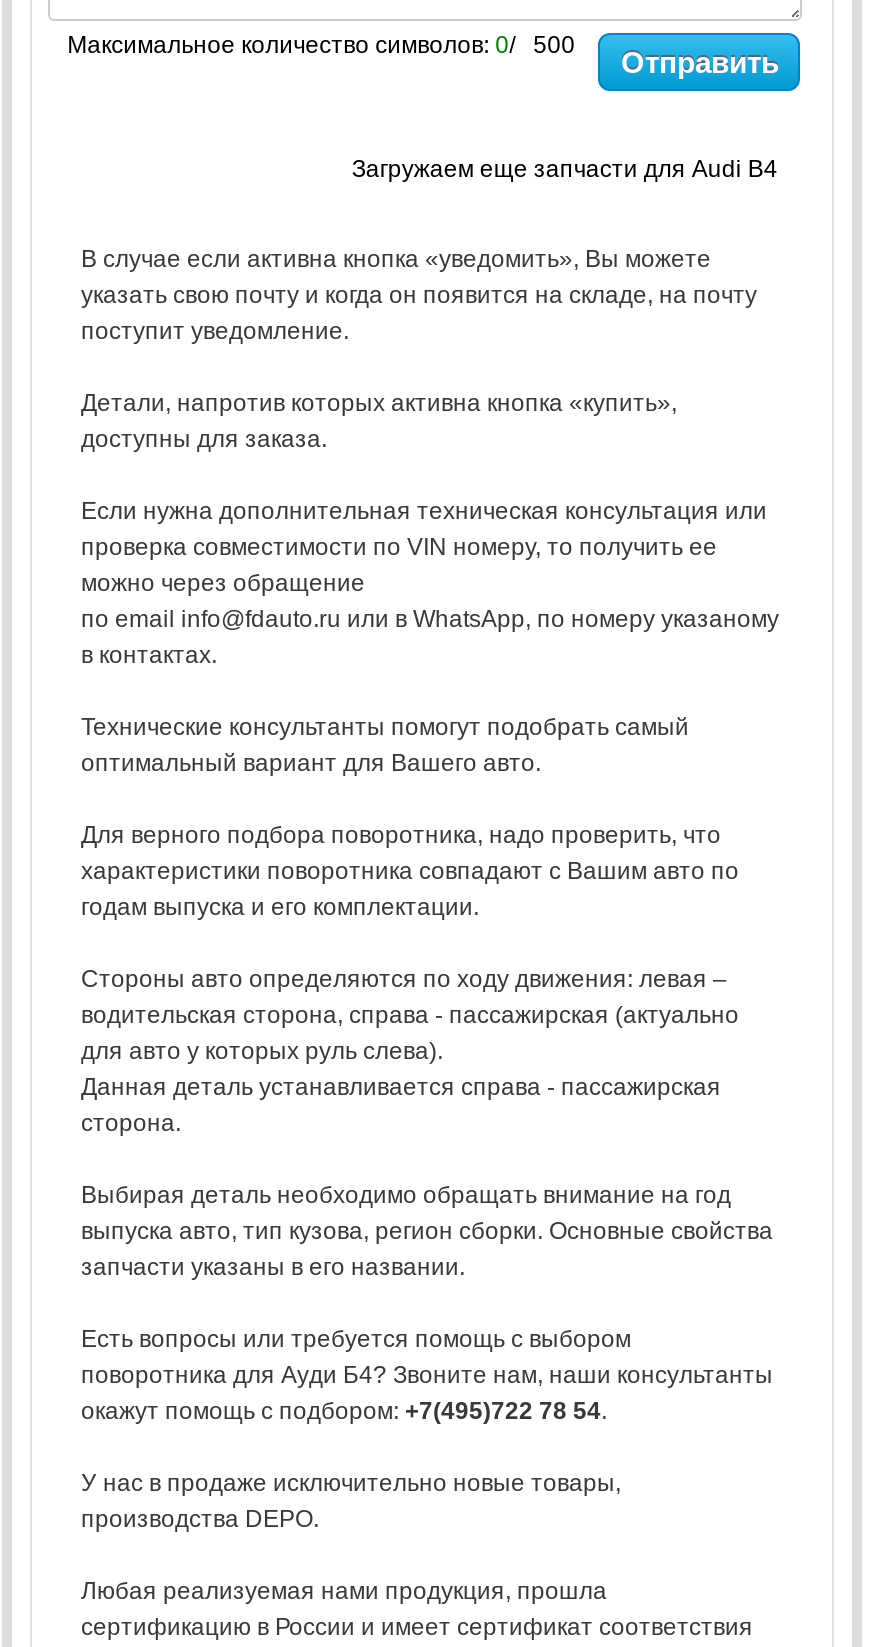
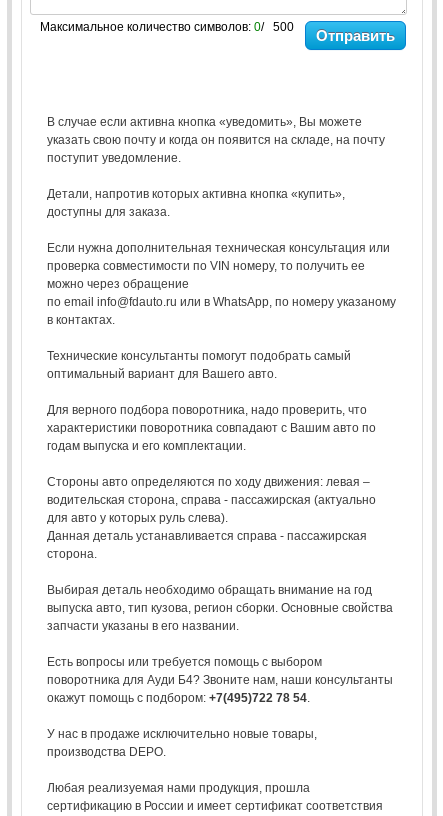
[352,155,778,183] Загружаем еще запчасти для Audi B4 -> none

